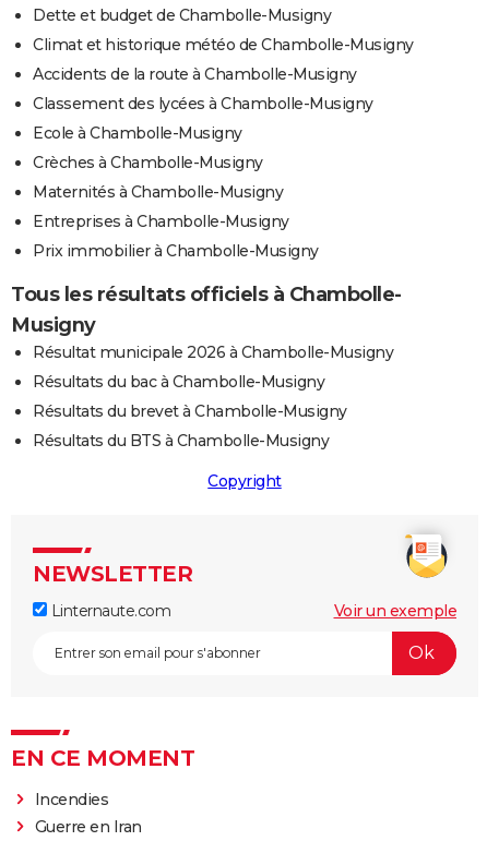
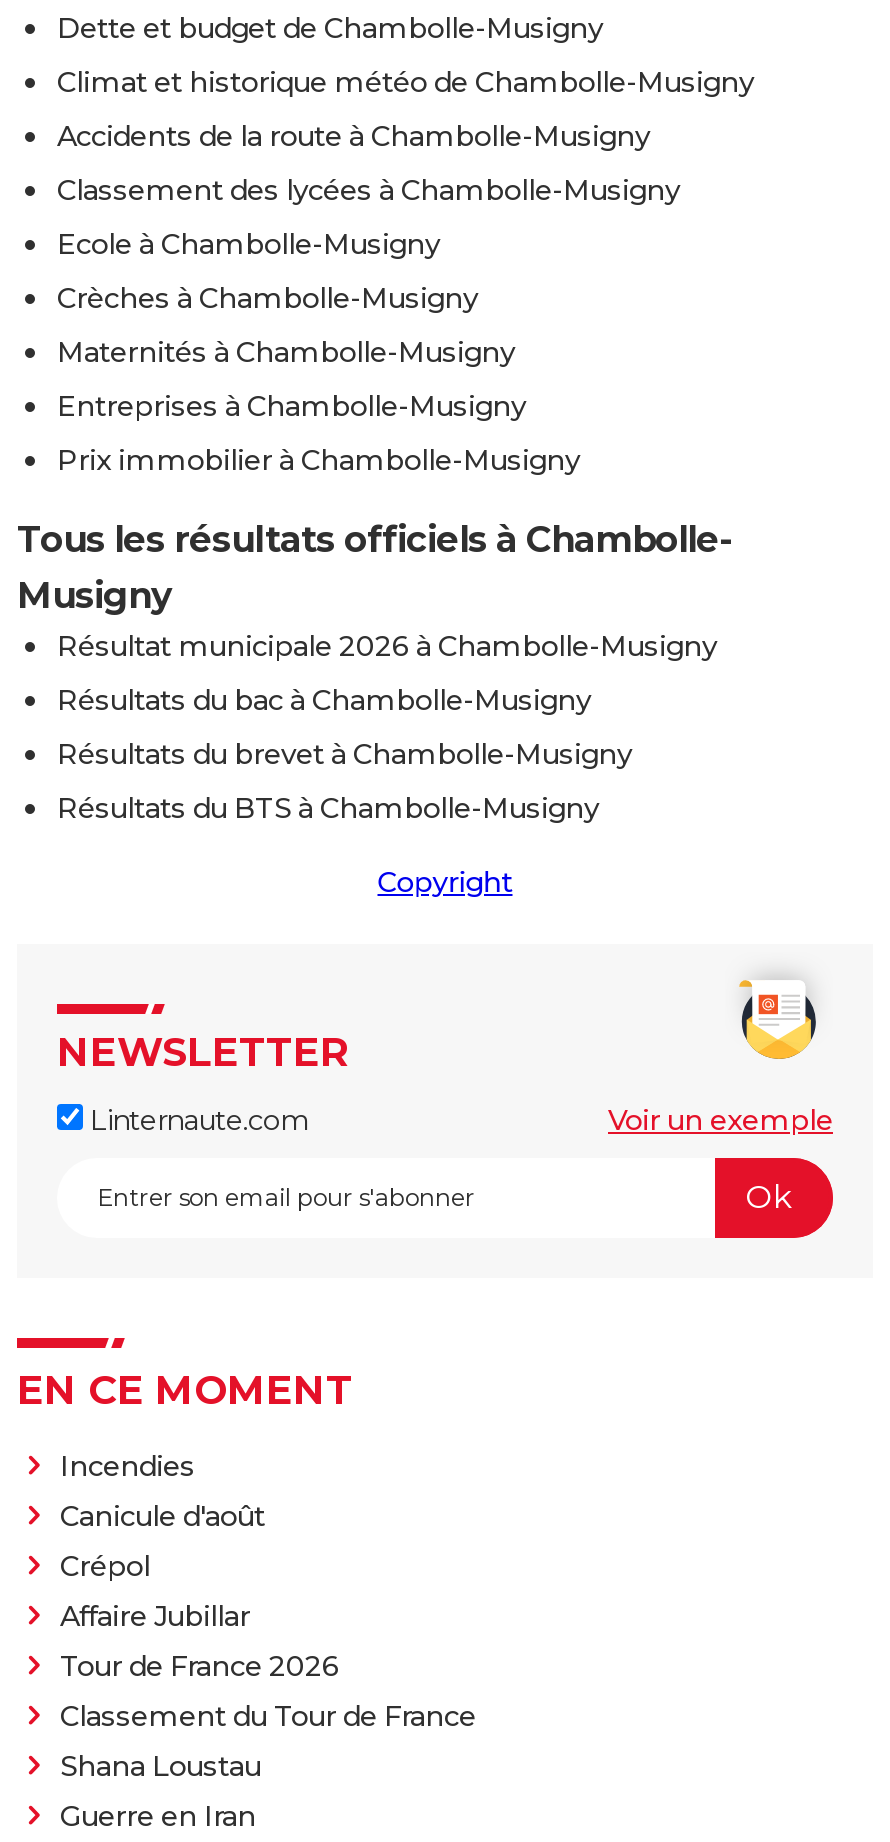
none -> [60,1497,476,1783] Canicule d'août | Crépol | Affaire Jubillar | Tour de France 2026 | Classement du Tour de France | Shana Loustau

